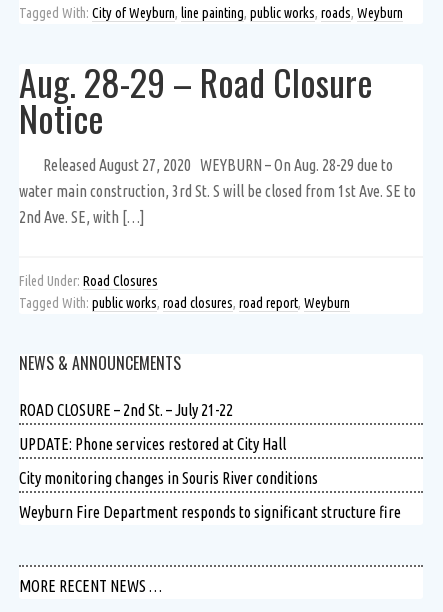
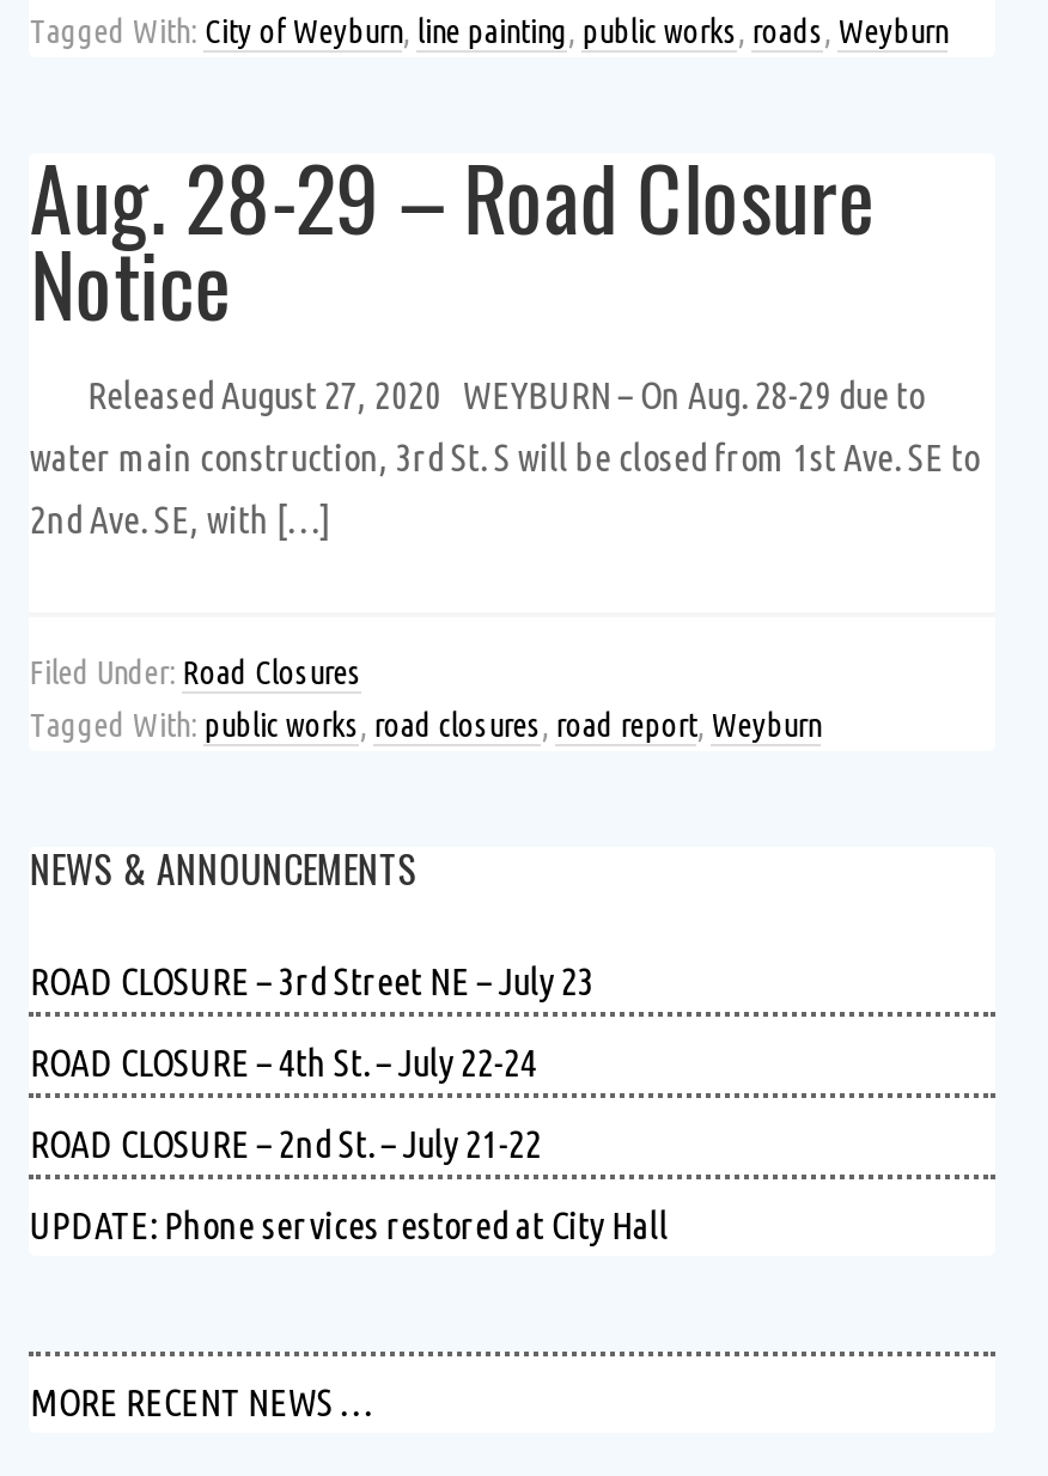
none -> [30,959,594,1083] ROAD CLOSURE – 3rd Street NE – July 23 | ROAD CLOSURE – 4th St. – July 22-24
moved [19,401,286,453] -> [30,1121,669,1246]: ROAD CLOSURE – 2nd St. – July 21-22 | UPDATE: Phone services restored at City Hall
[19,469,401,521] City monitoring changes in Souris River conditions | Weyburn Fire Department responds to significant structure fire -> none

